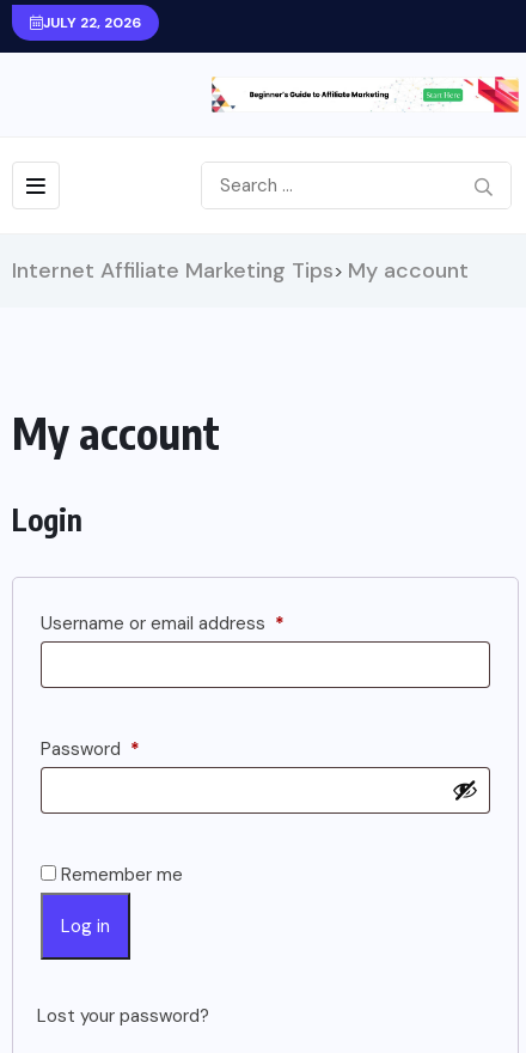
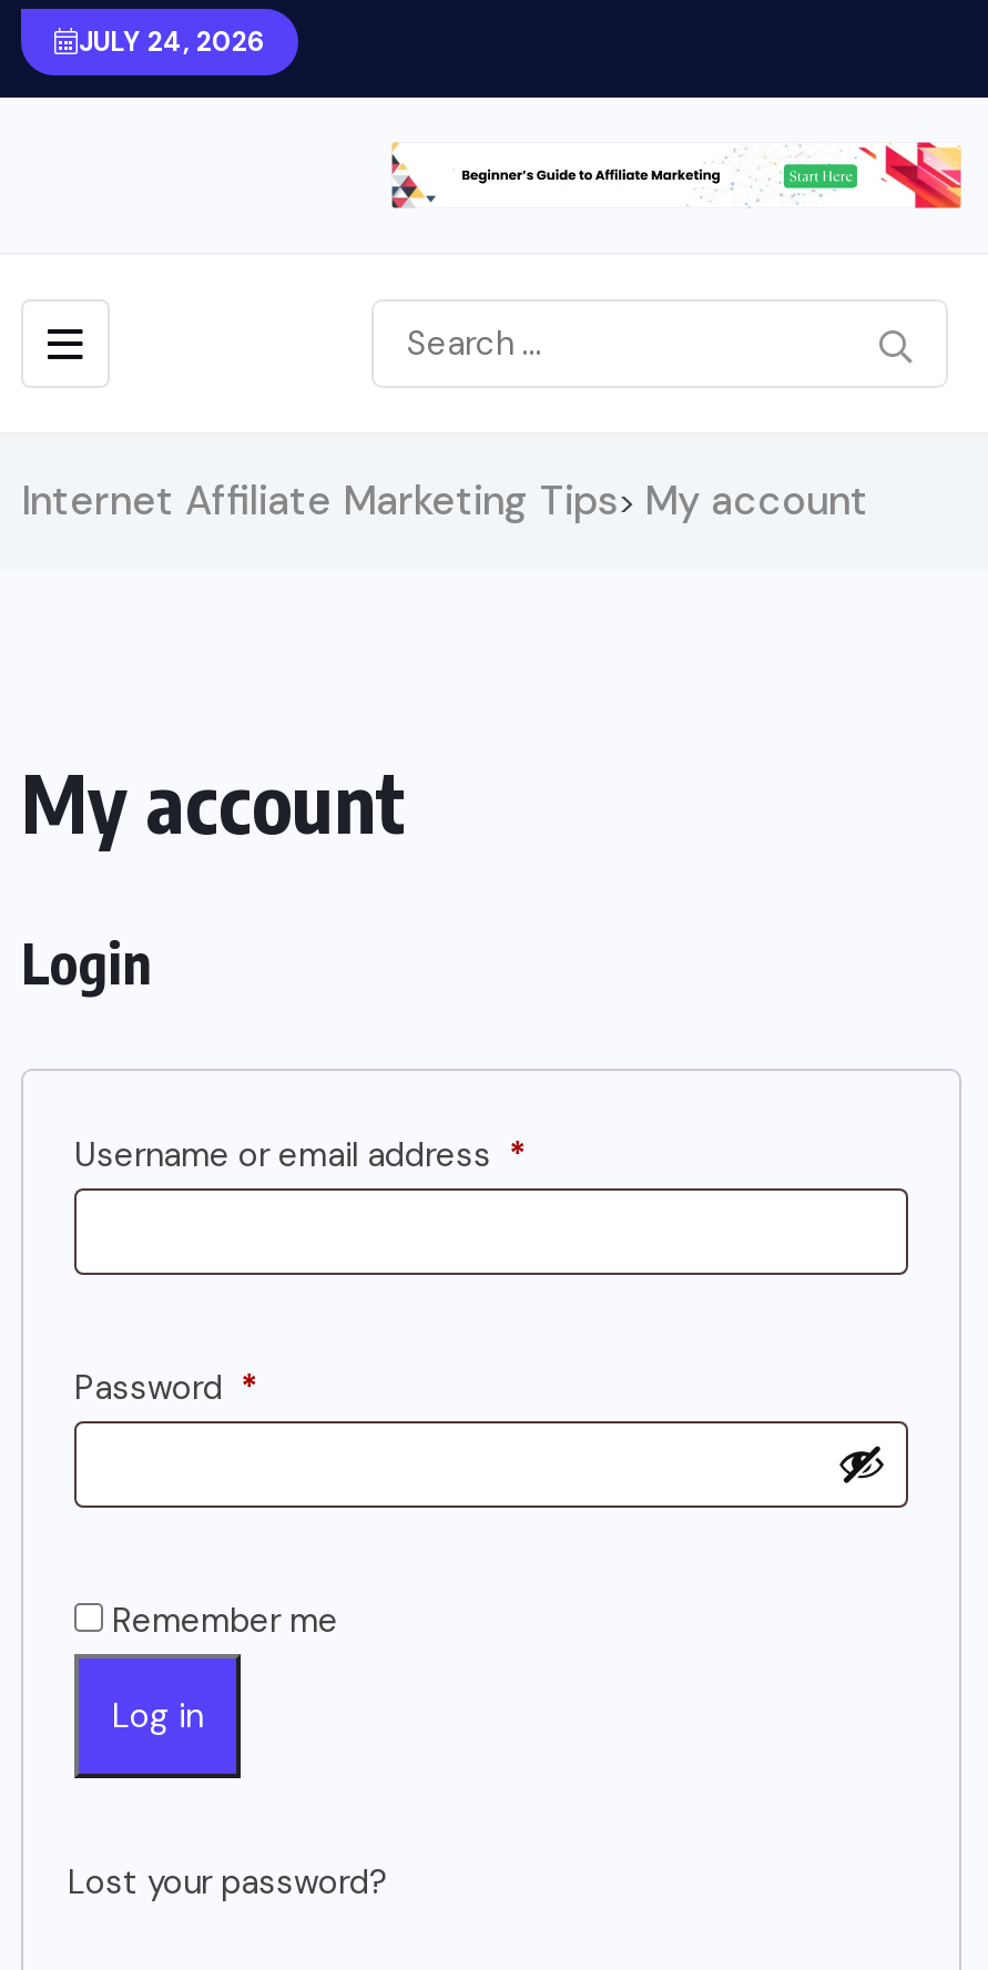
[43,13,141,32] JULY 22, 2026 -> [79,24,265,60] JULY 24, 2026

